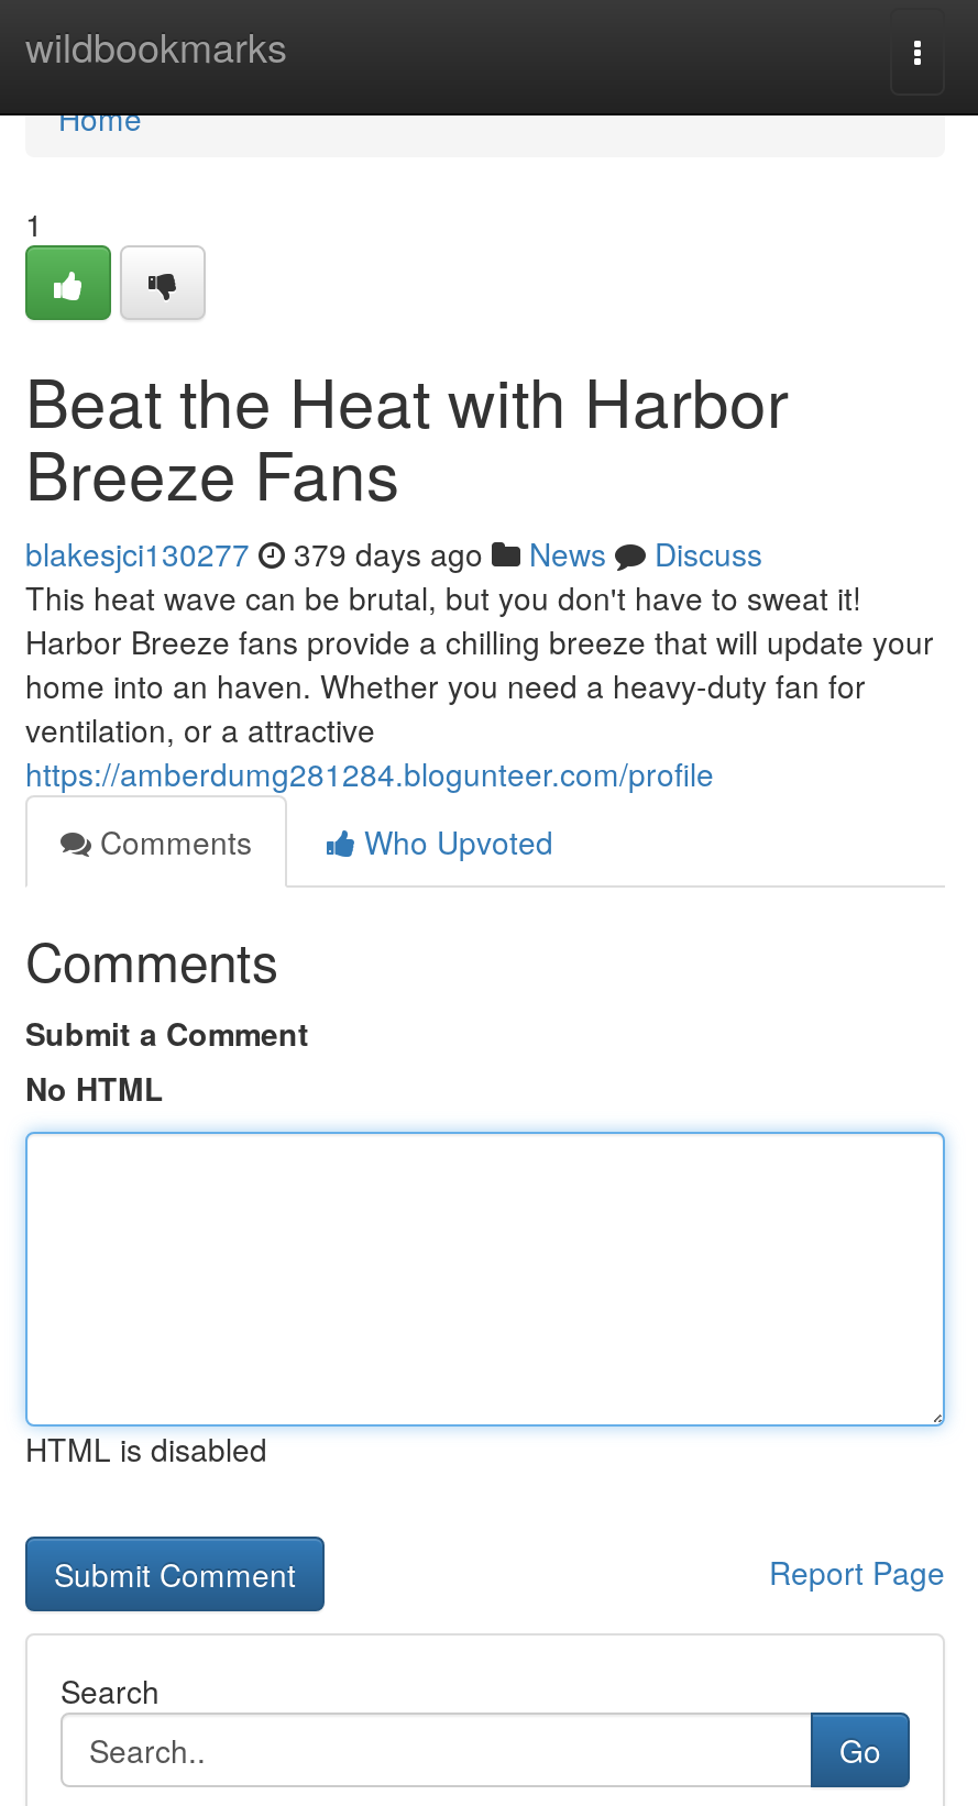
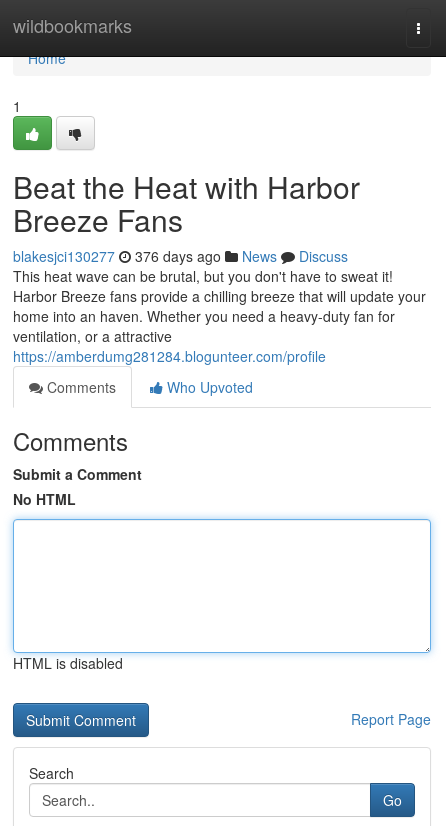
[25,531,762,575] blakesjci130277 379 days ago News Discuss -> [13,246,348,266] blakesjci130277 376 days ago News Discuss

